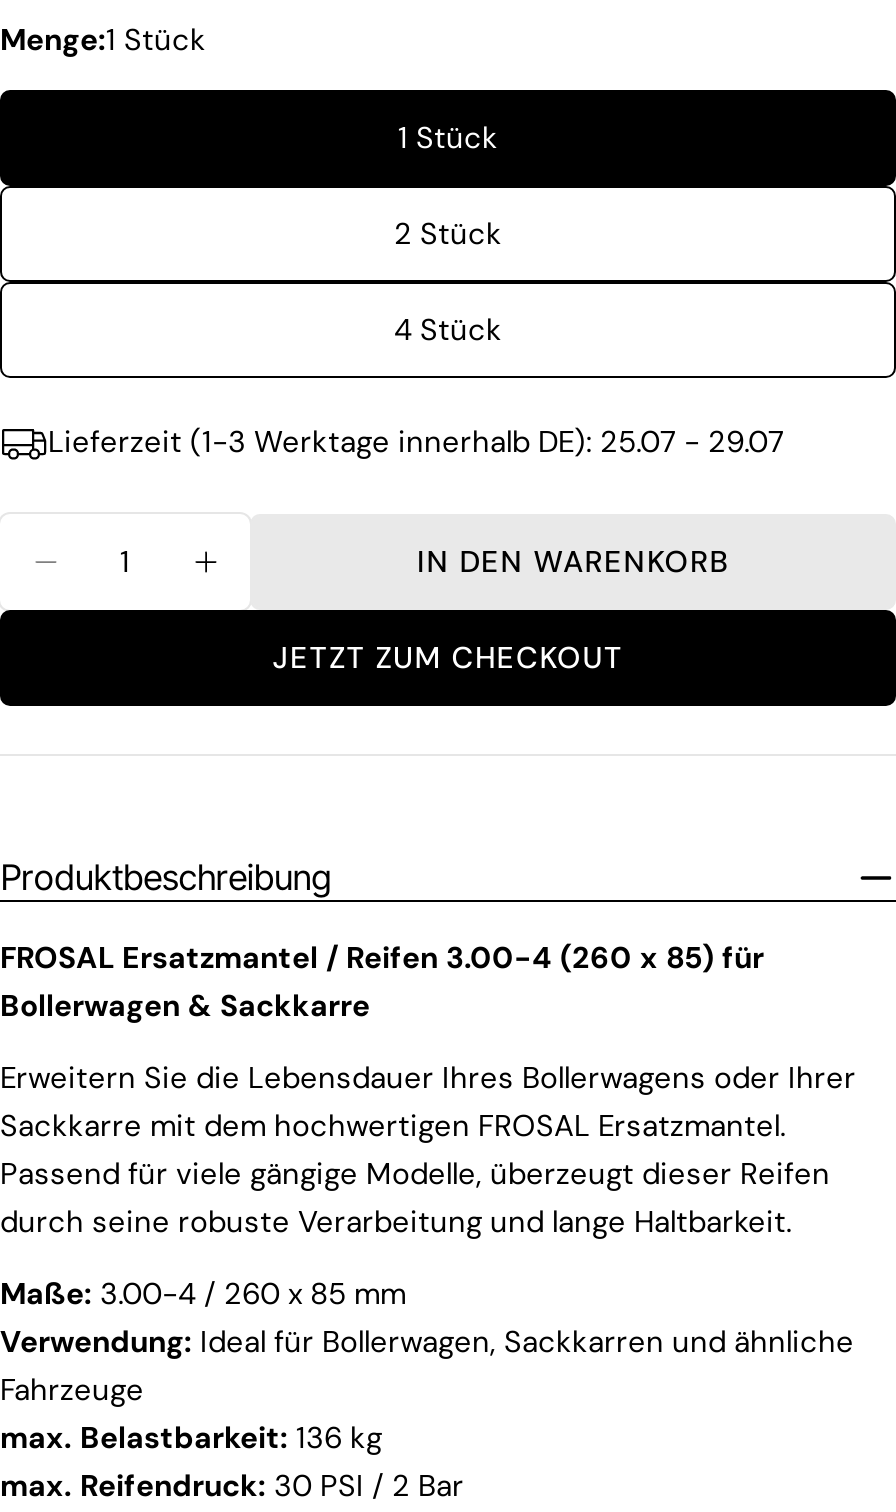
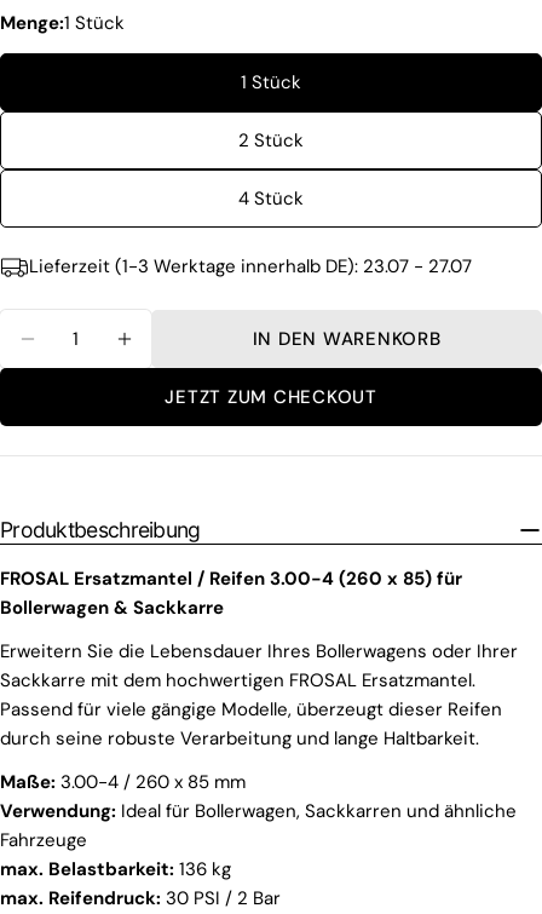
[48,422,784,462] Lieferzeit (1-3 Werktage innerhalb DE): 25.07 - 29.07 -> [29,254,472,278] Lieferzeit (1-3 Werktage innerhalb DE): 23.07 - 27.07

